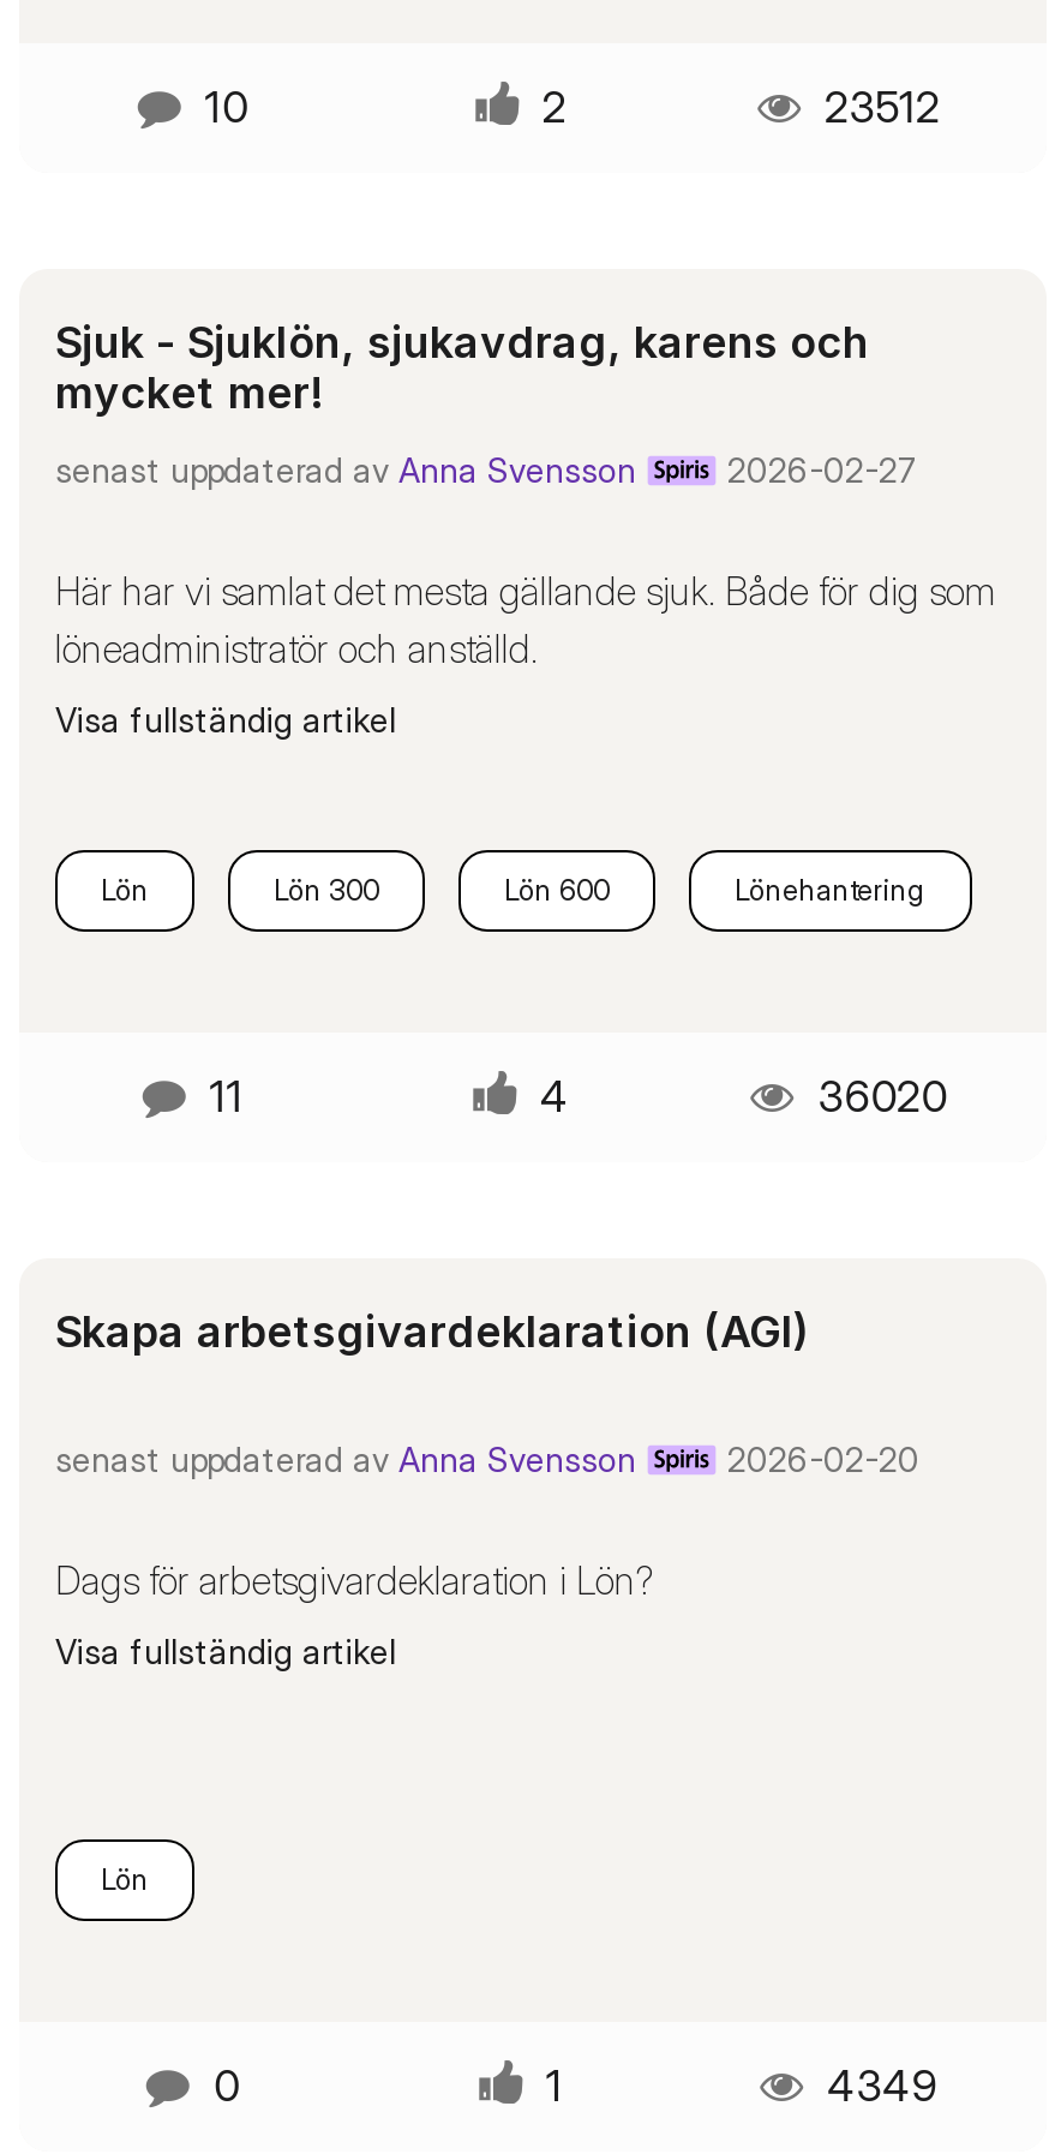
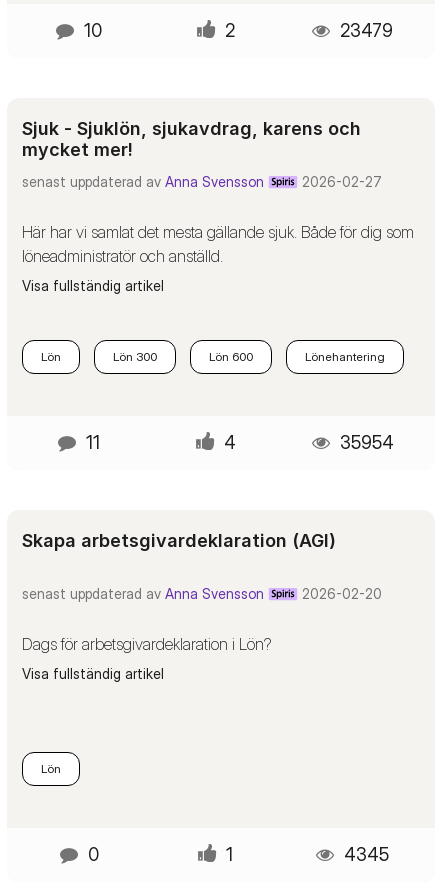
[825,82,940,132] 23512 -> [340,20,393,41] 23479
[818,1071,947,1121] 36020 -> [340,432,394,453] 35954
[827,2060,938,2111] 4349 -> [344,844,389,865] 4345

